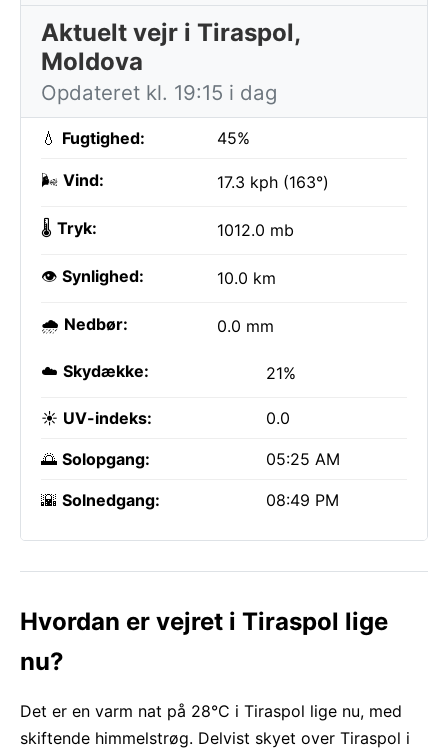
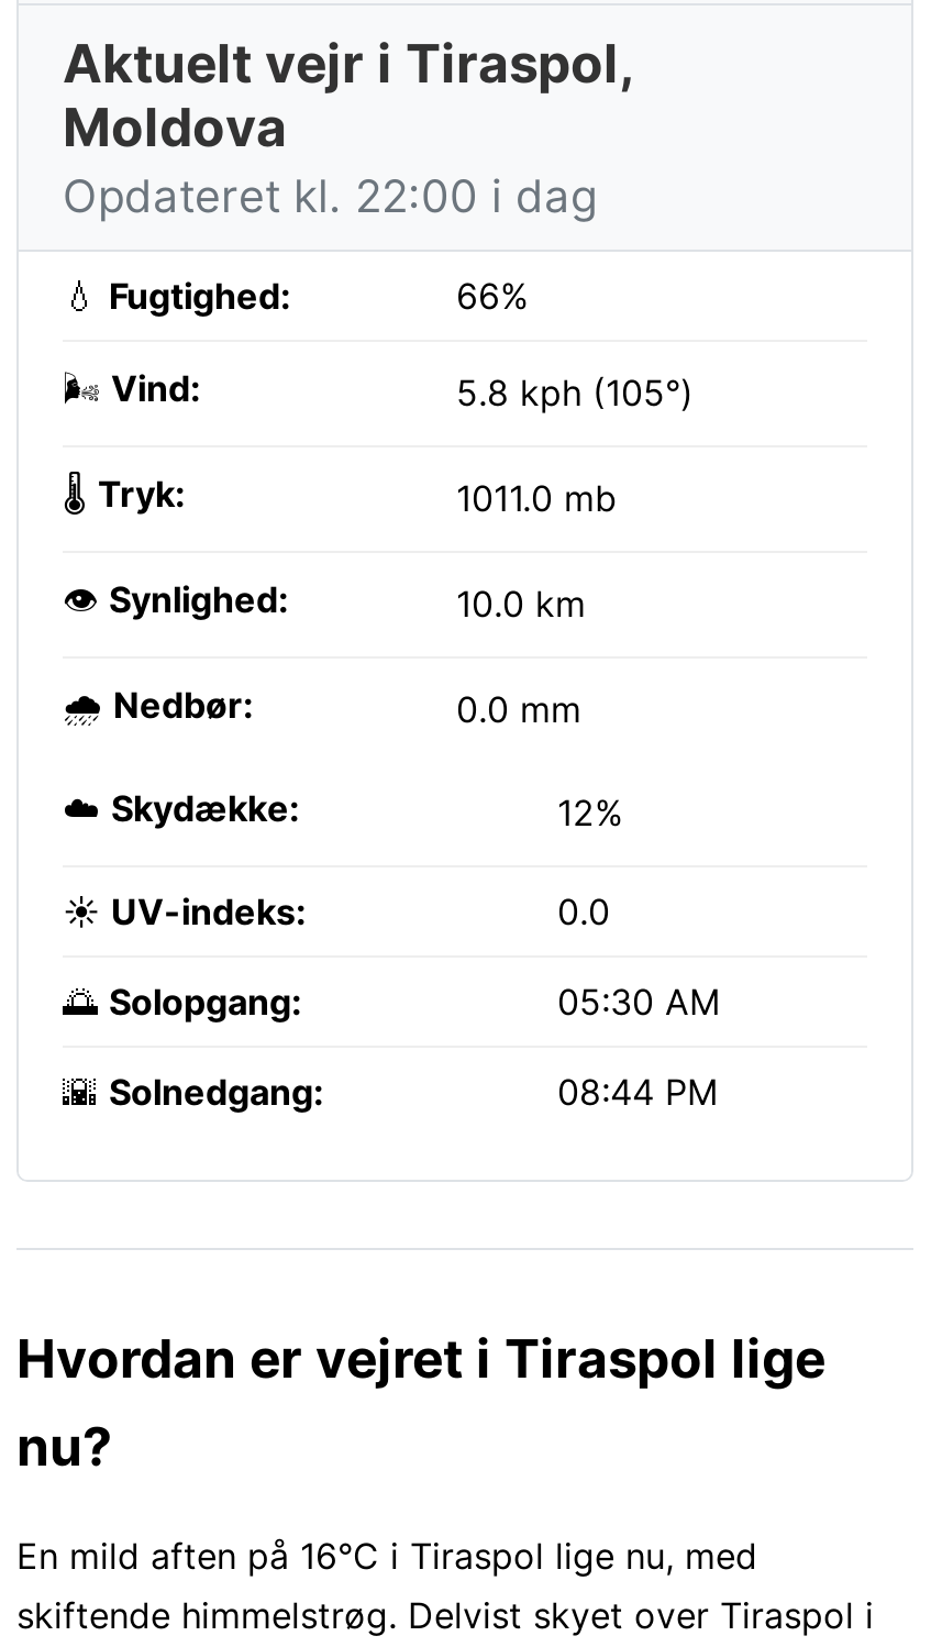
[41,80,277,105] Opdateret kl. 19:15 i dag -> [63,168,597,223] Opdateret kl. 22:00 i dag
[217,128,250,148] 45% -> [456,274,529,318] 66%
[217,172,329,192] 17.3 kph (163°) -> [456,371,694,414] 5.8 kph (105°)
[217,220,294,240] 1012.0 mb -> [456,476,617,520] 1011.0 mb
[266,363,296,383] 21% -> [557,791,623,834] 12%
[266,449,340,469] 05:25 AM -> [557,980,720,1024] 05:30 AM
[266,490,339,510] 08:49 PM -> [557,1070,718,1114] 08:44 PM
[20,701,402,721] Det er en varm nat på 28°C i Tiraspol lige nu, med -> [16,1534,757,1578] En mild aften på 16°C i Tiraspol lige nu, med

